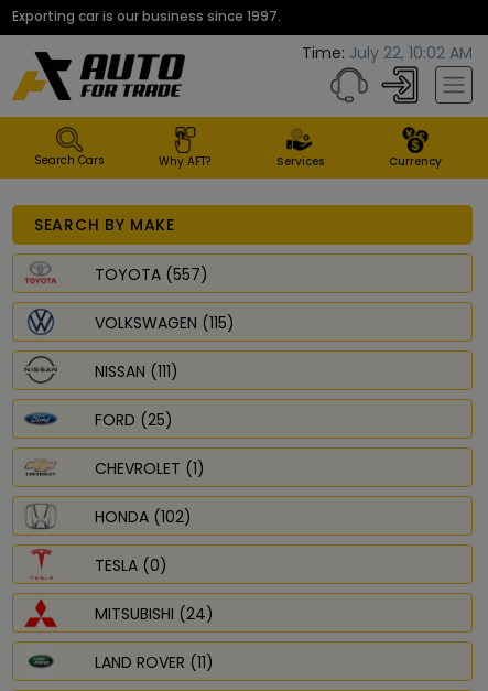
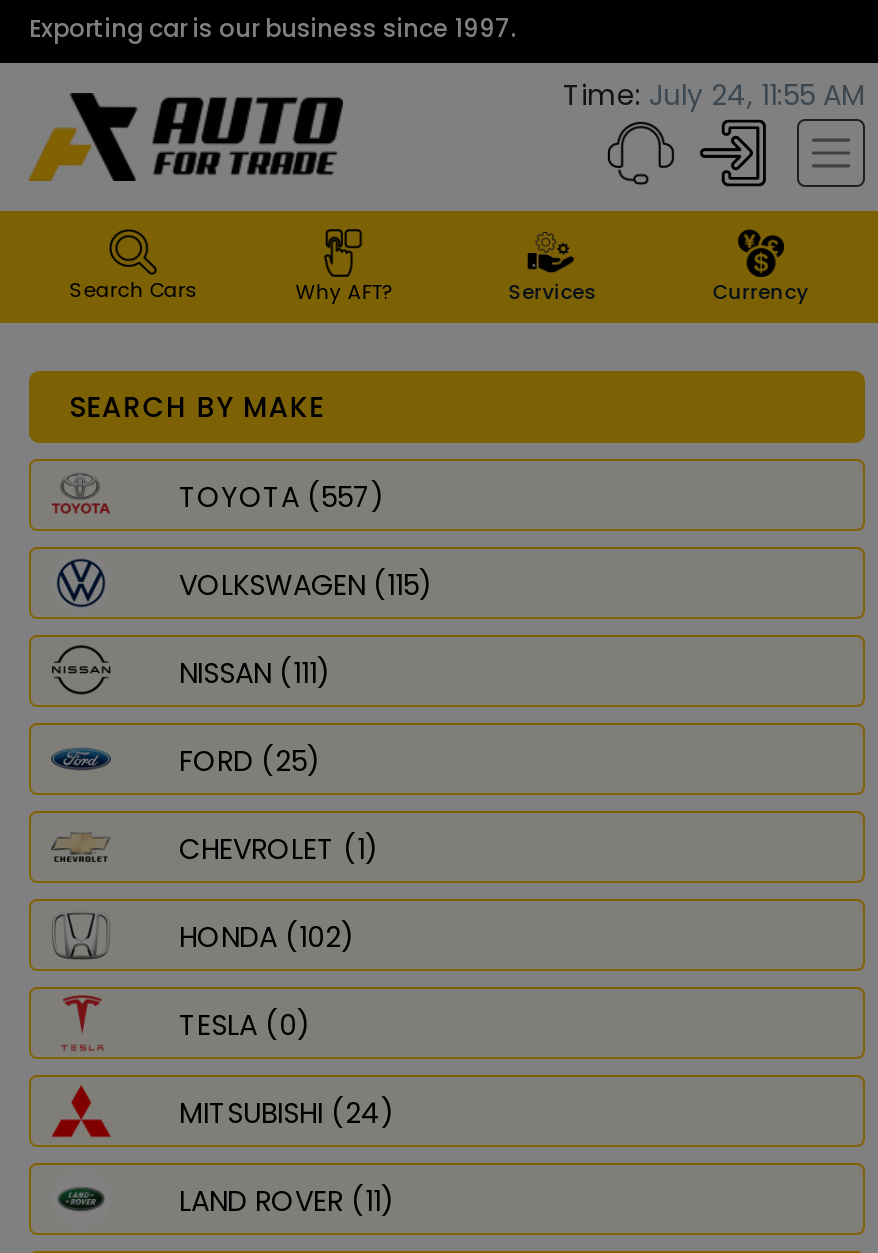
[302,42,473,64] Time: July 22, 10:02 AM -> [563,75,865,115] Time: July 24, 11:55 AM

